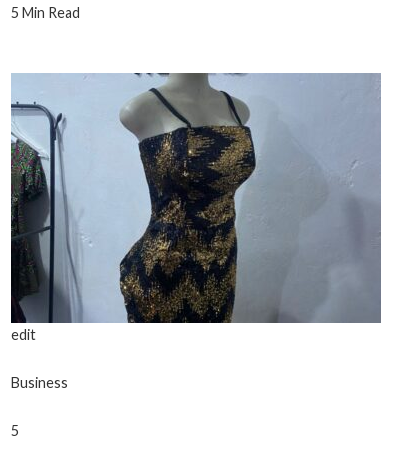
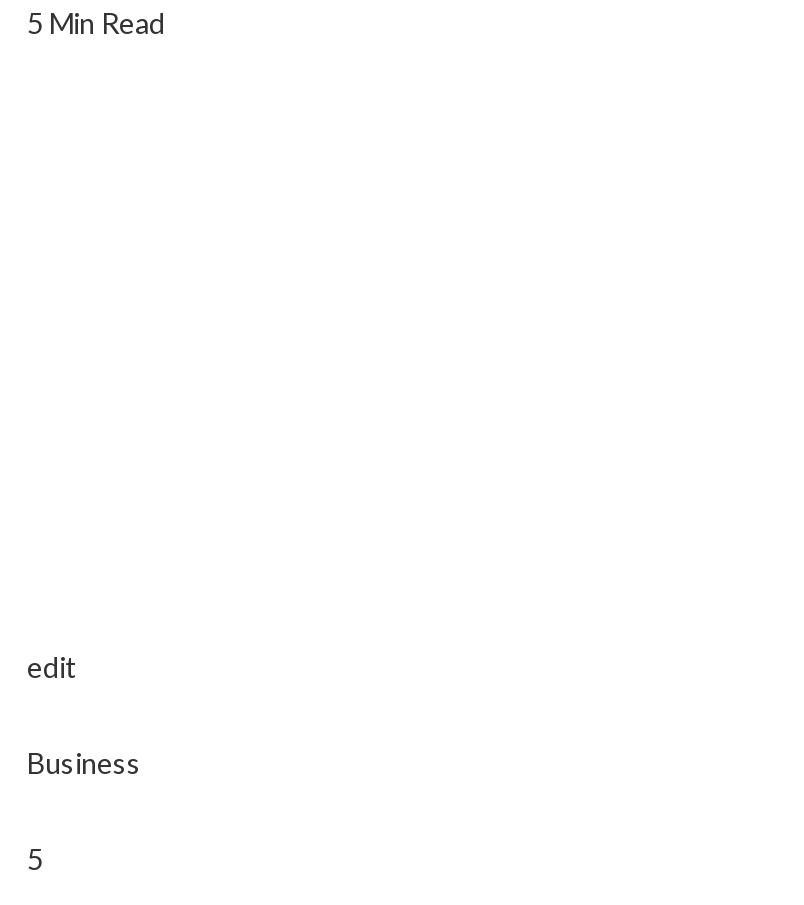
[10,72,382,324] [image] -> none

